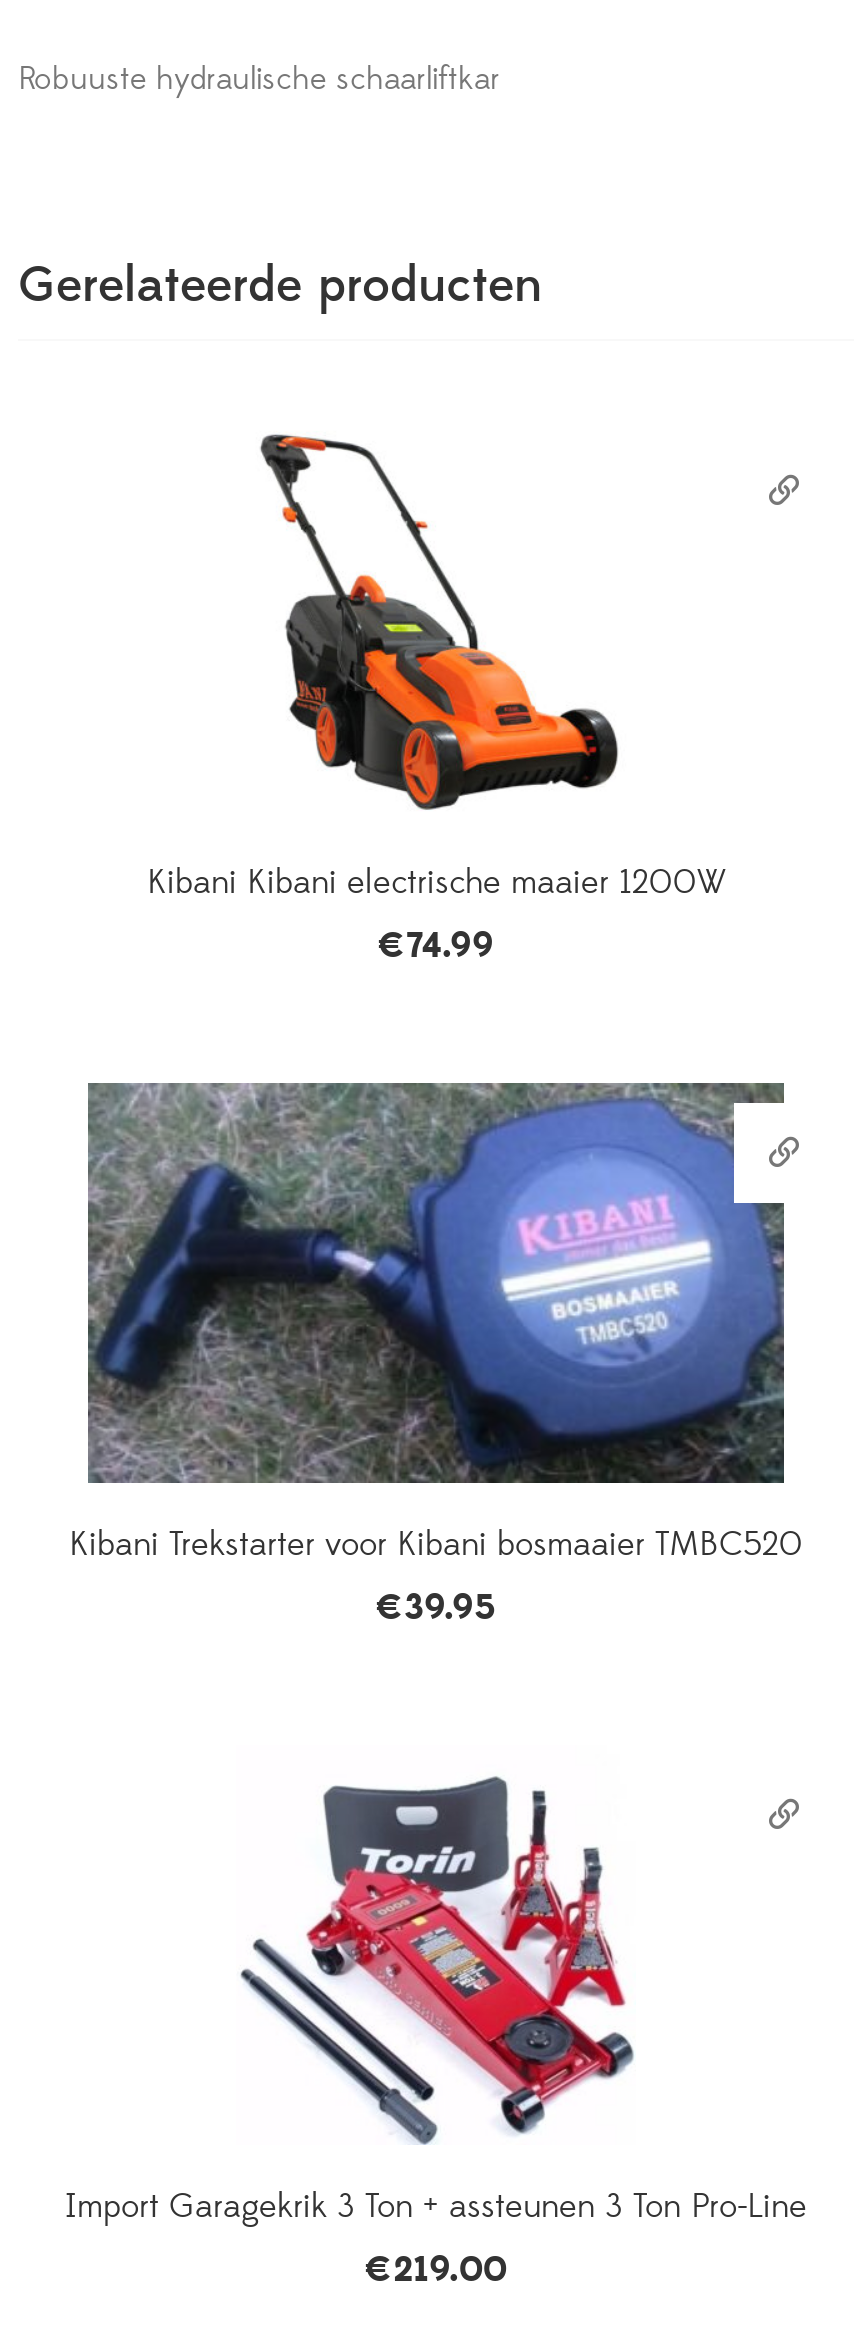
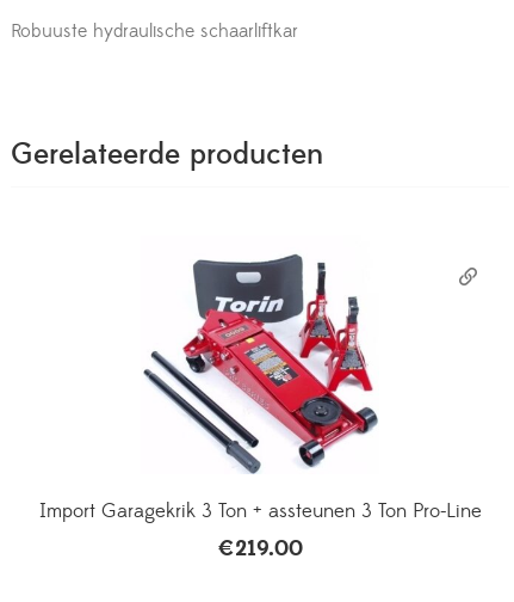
[147,433,725,969] [image] | Kibani Kibani electrische maaier 1200W | €74.99 -> none
[69,1081,803,1631] [image] | Kibani Trekstarter voor Kibani bosmaaier TMBC520 | €39.95 -> none

